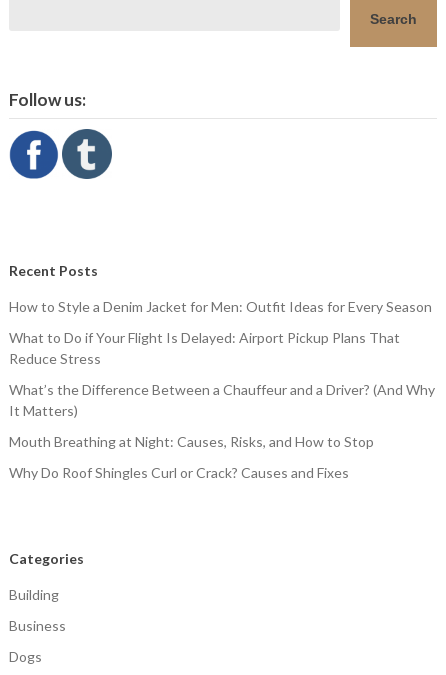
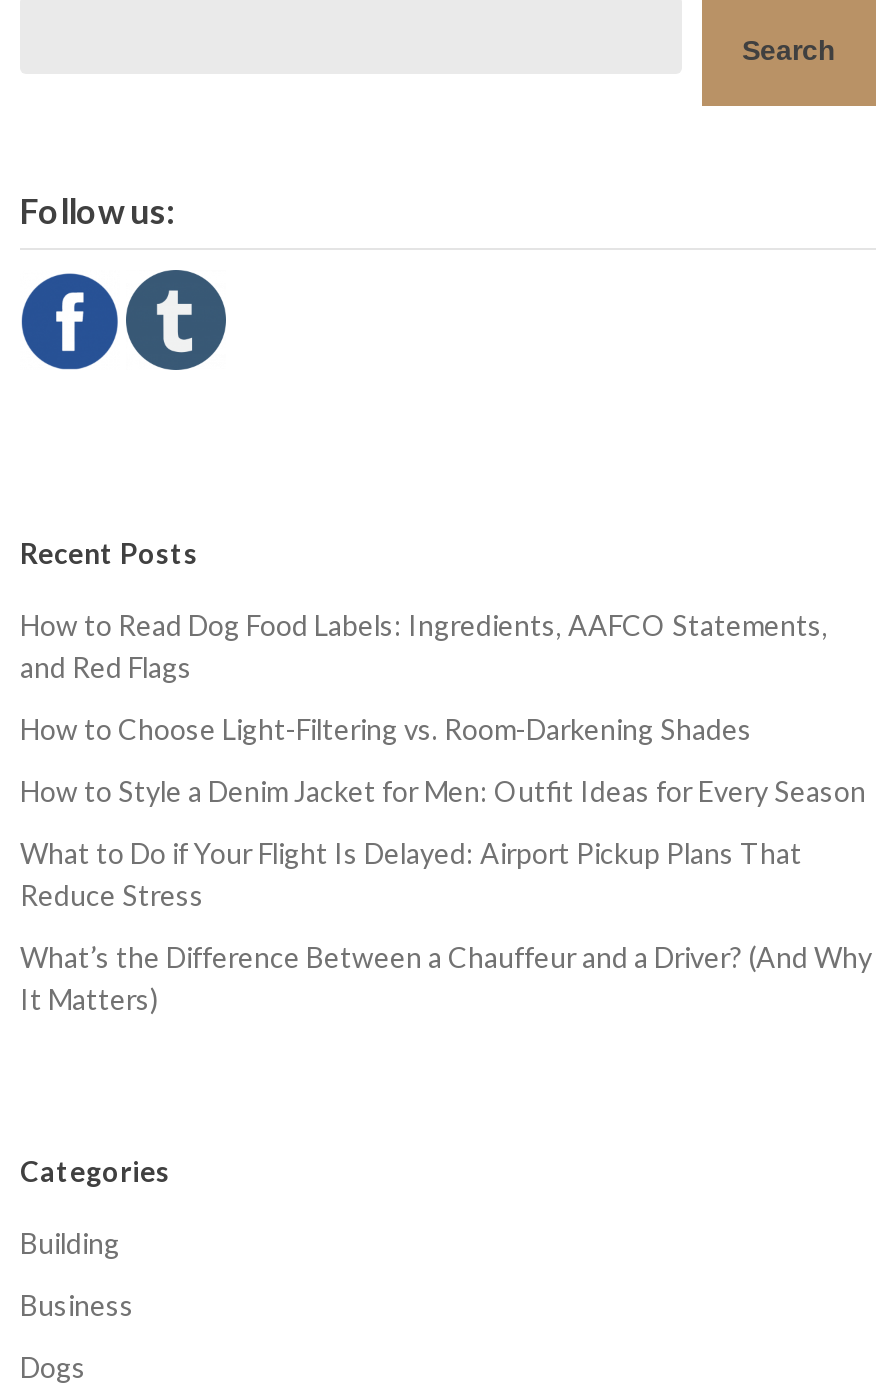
none -> [20,608,828,746] How to Read Dog Food Labels: Ingredients, AAFCO Statements, | and Red Flags | How to Choose Light-Filtering vs. Room-Darkening Shades
moved [9,298,435,419] -> [20,774,872,1016]: How to Style a Denim Jacket for Men: Outfit Ideas for Every Season | What to Do if Your Flight Is Delayed: Airport Pickup Plans That | Reduce Stress | What’s the Difference Between a Chauffeur and a Driver? (And Why | It Matters)
[9,433,374,481] Mouth Breathing at Night: Causes, Risks, and How to Stop | Why Do Roof Shingles Curl or Crack? Causes and Fixes -> none

